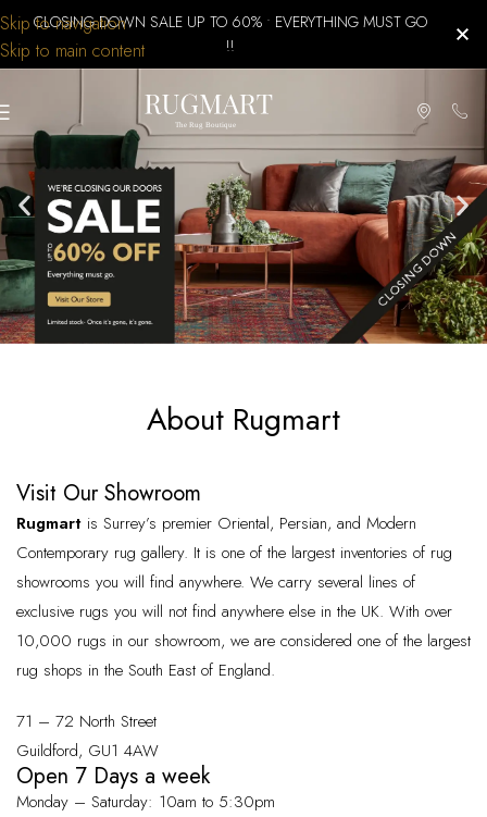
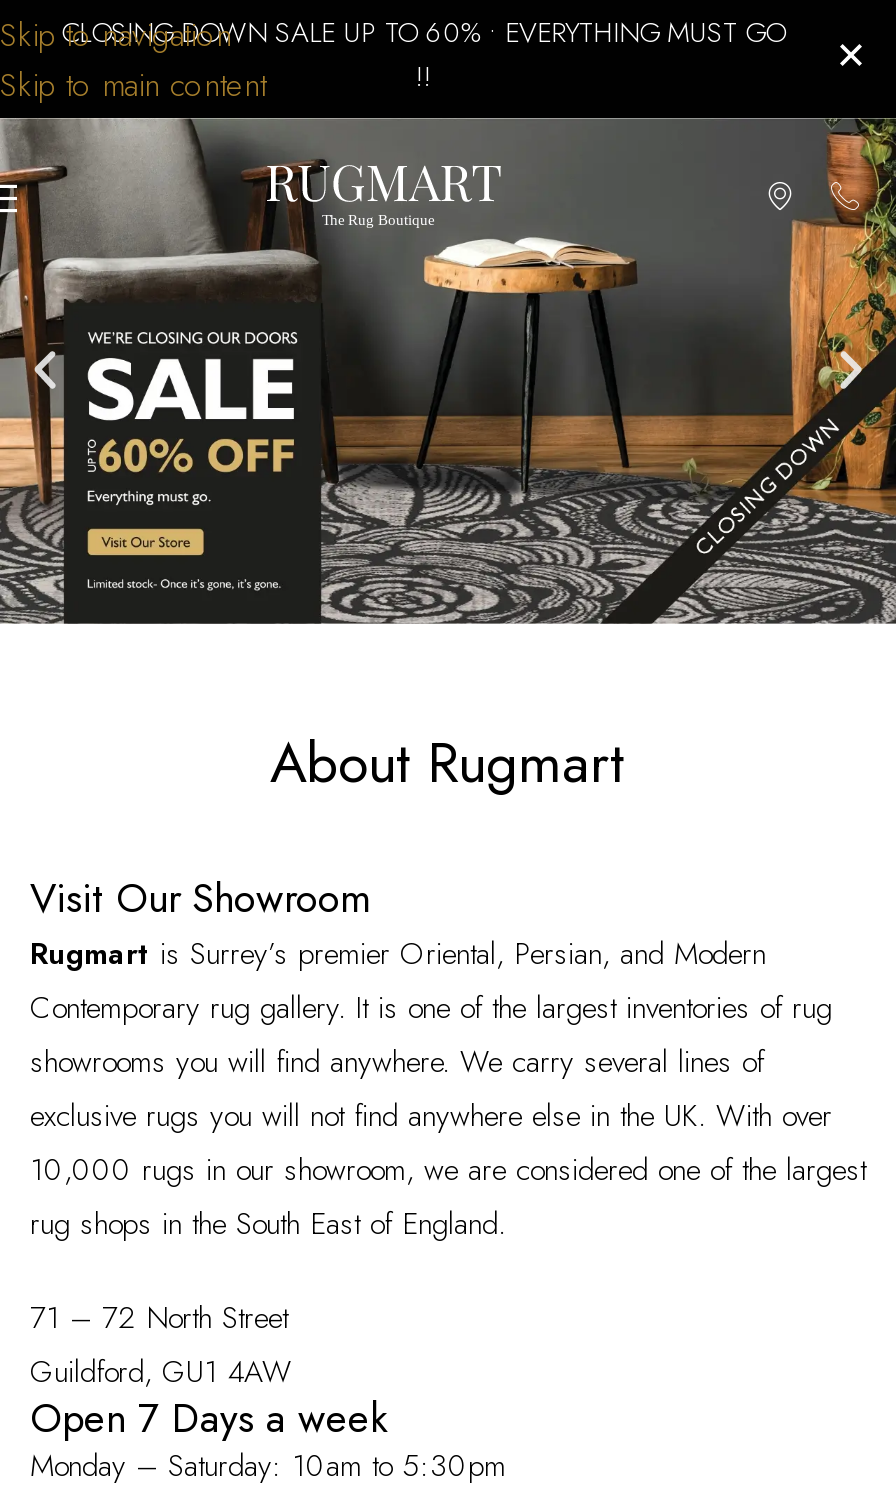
[3,69,484,345] [image] -> [6,118,890,626] [image]

